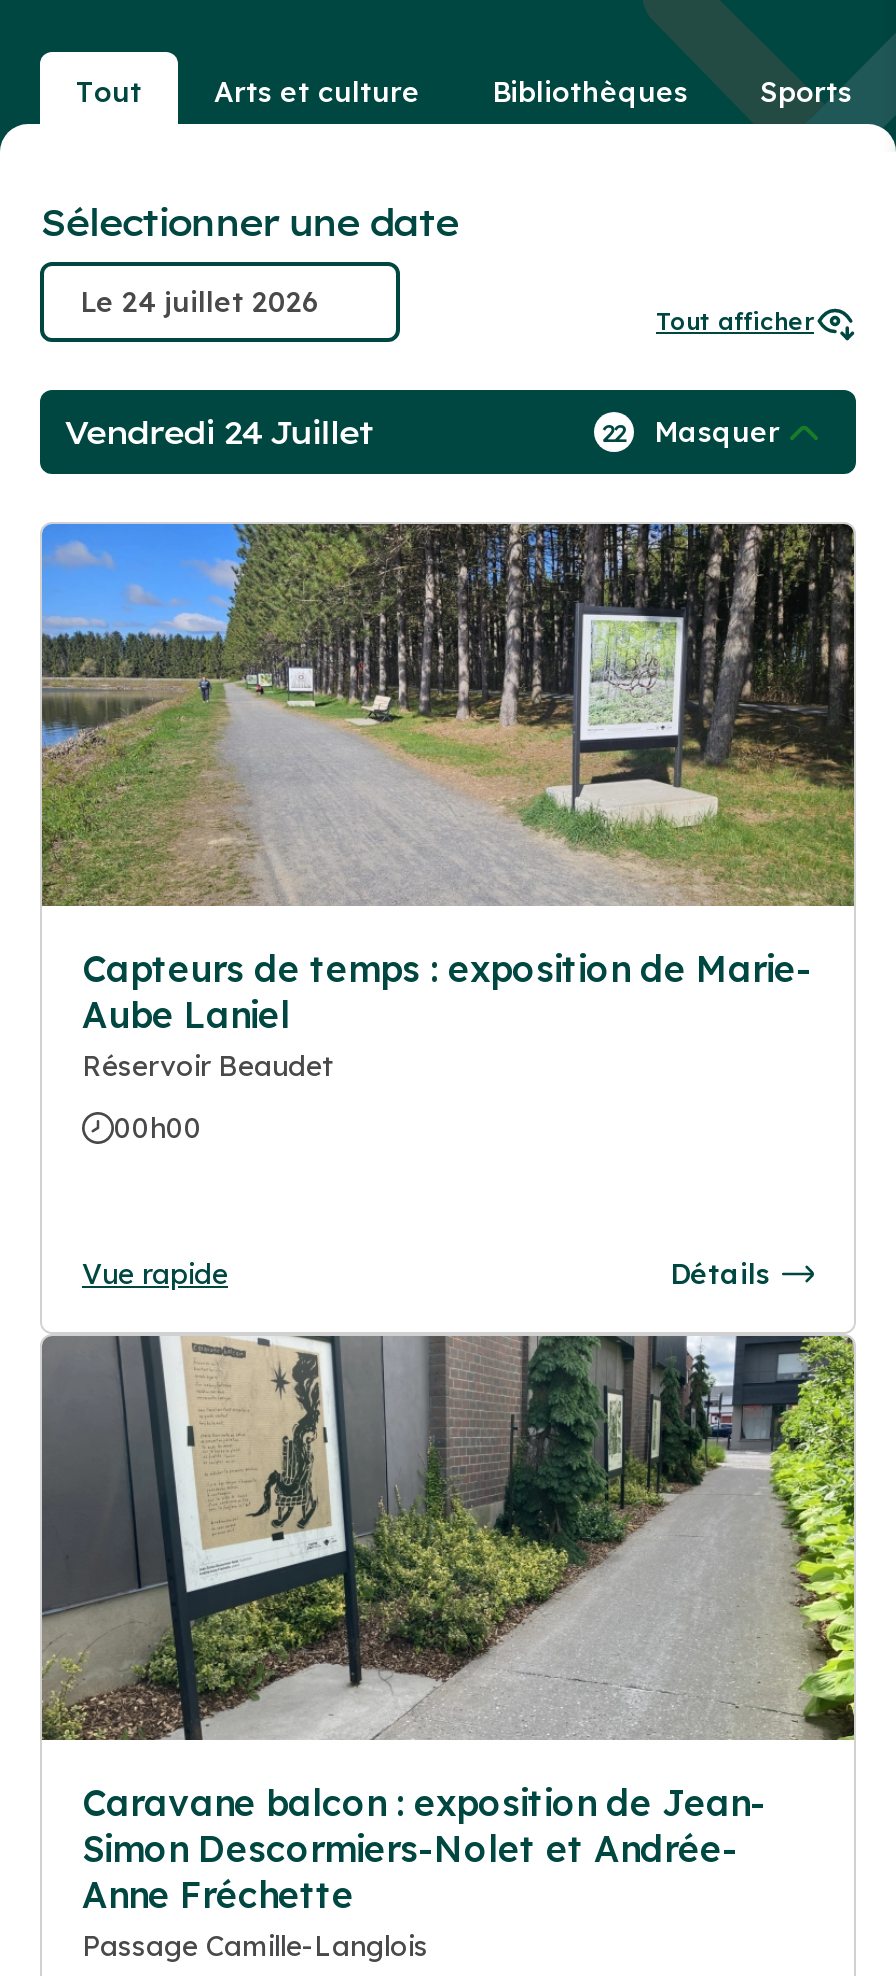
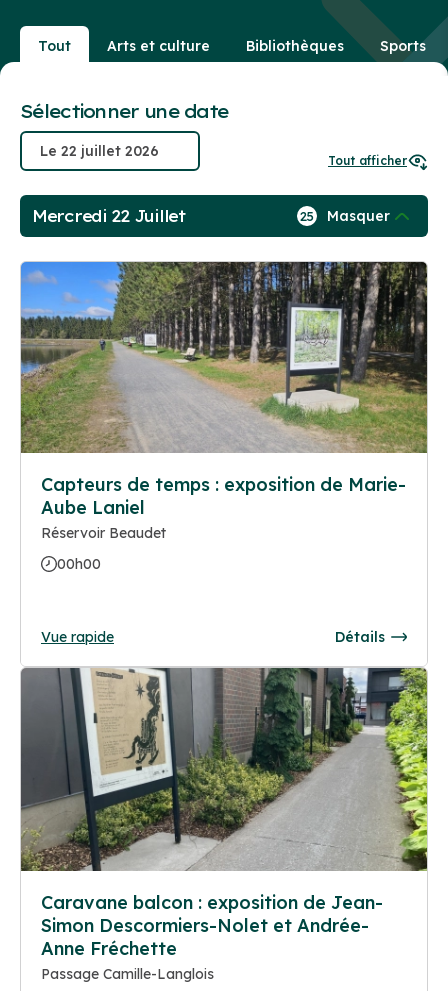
[64,412,373,452] Vendredi 24 Juillet -> [32,206,186,226] Mercredi 22 Juillet
[602,414,780,450] 22 Masquer -> [300,207,390,225] 25 Masquer

